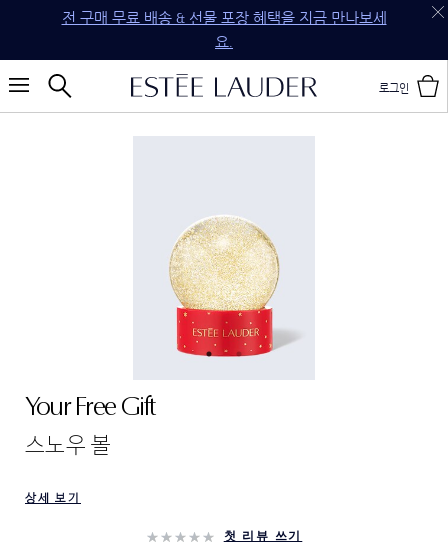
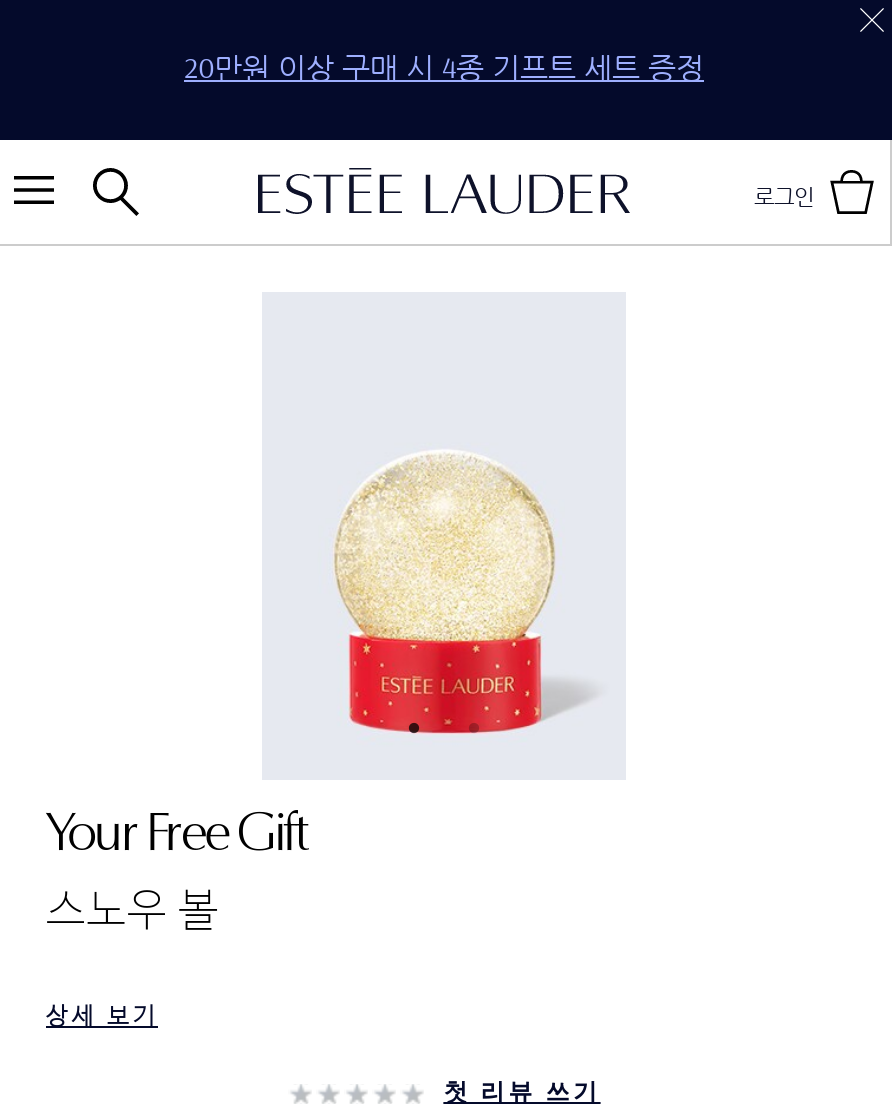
[61,8,386,51] 전 구매 무료 배송 & 선물 포장 혜택을 지금 만나보세 | 요. -> [184,48,704,86] 20만원 이상 구매 시 4종 기프트 세트 증정

